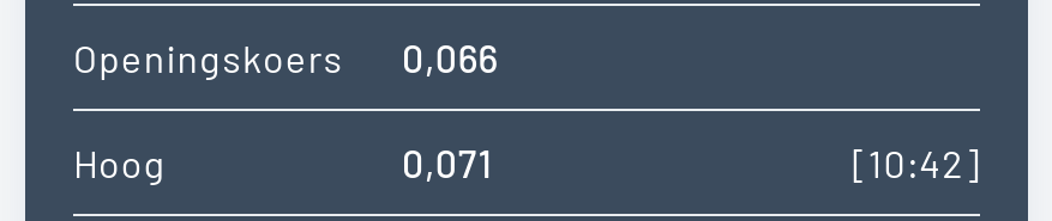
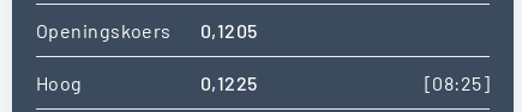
[73,34,498,80] Openingskoers 0,066 -> [36,19,258,41] Openingskoers 0,1205
[402,139,493,185] 0,071 -> [200,71,258,94] 0,1225
[853,139,980,185] [10:42] -> [425,71,490,94] [08:25]

